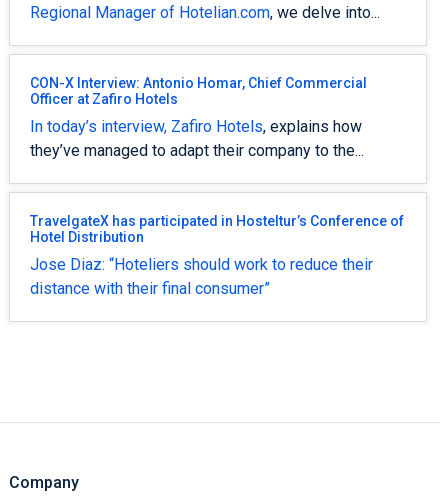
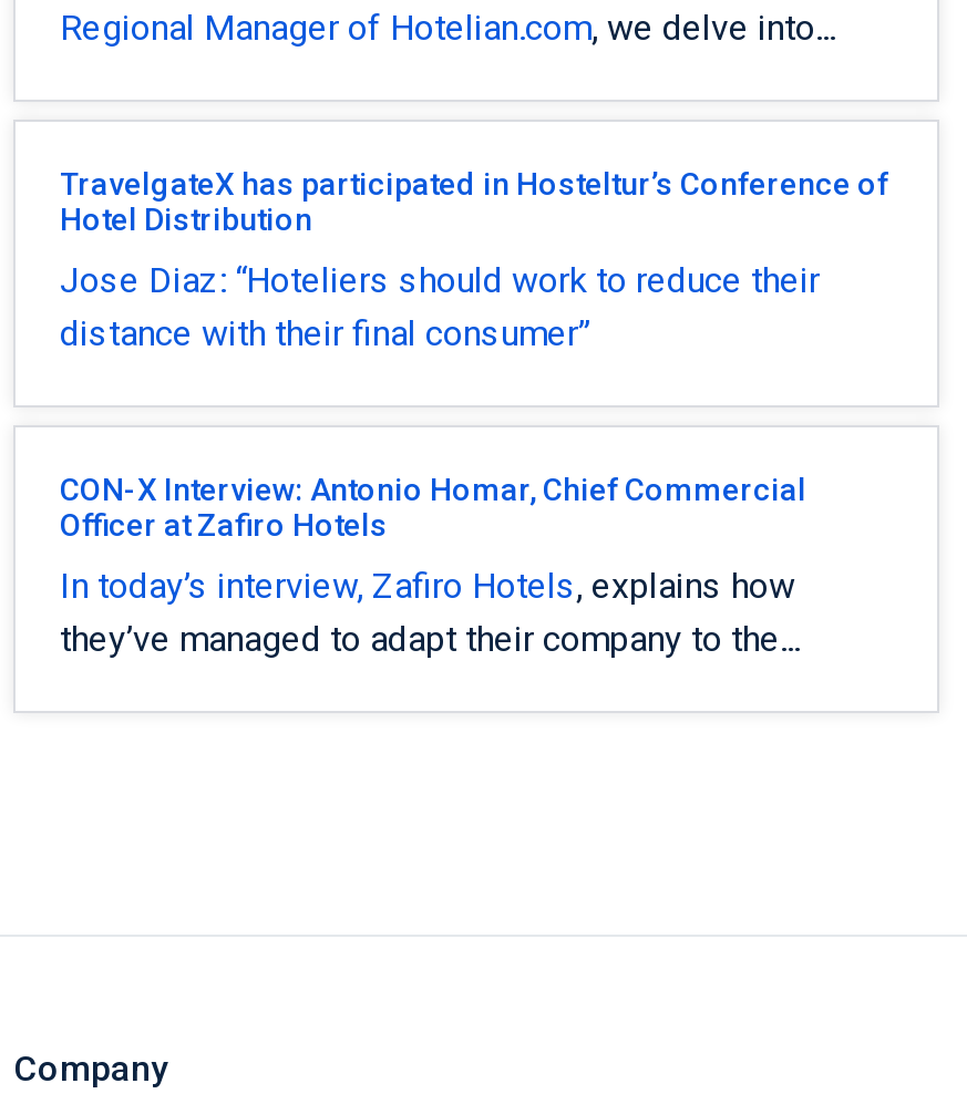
moved [30,75,367,160] -> [60,471,806,660]: CON-X Interview: Antonio Homar, Chief Commercial | Officer at Zafiro Hotels | In today’s interview, Zafiro Hotels, explains how | they’ve managed to adapt their company to the...
moved [30,213,404,298] -> [60,166,888,354]: TravelgateX has participated in Hosteltur’s Conference of | Hotel Distribution | Jose Diaz: “Hoteliers should work to reduce their | distance with their final consumer”

